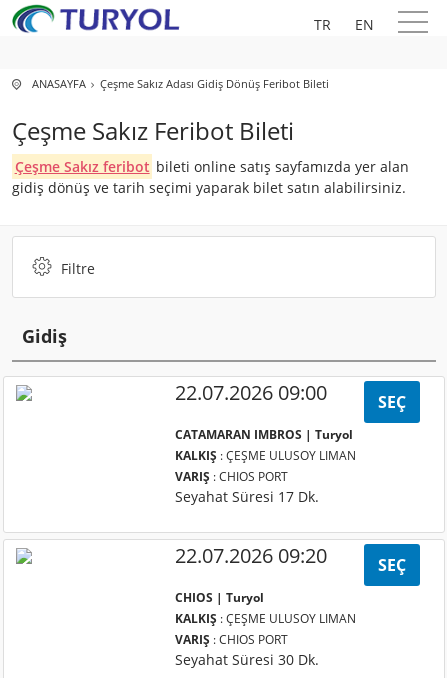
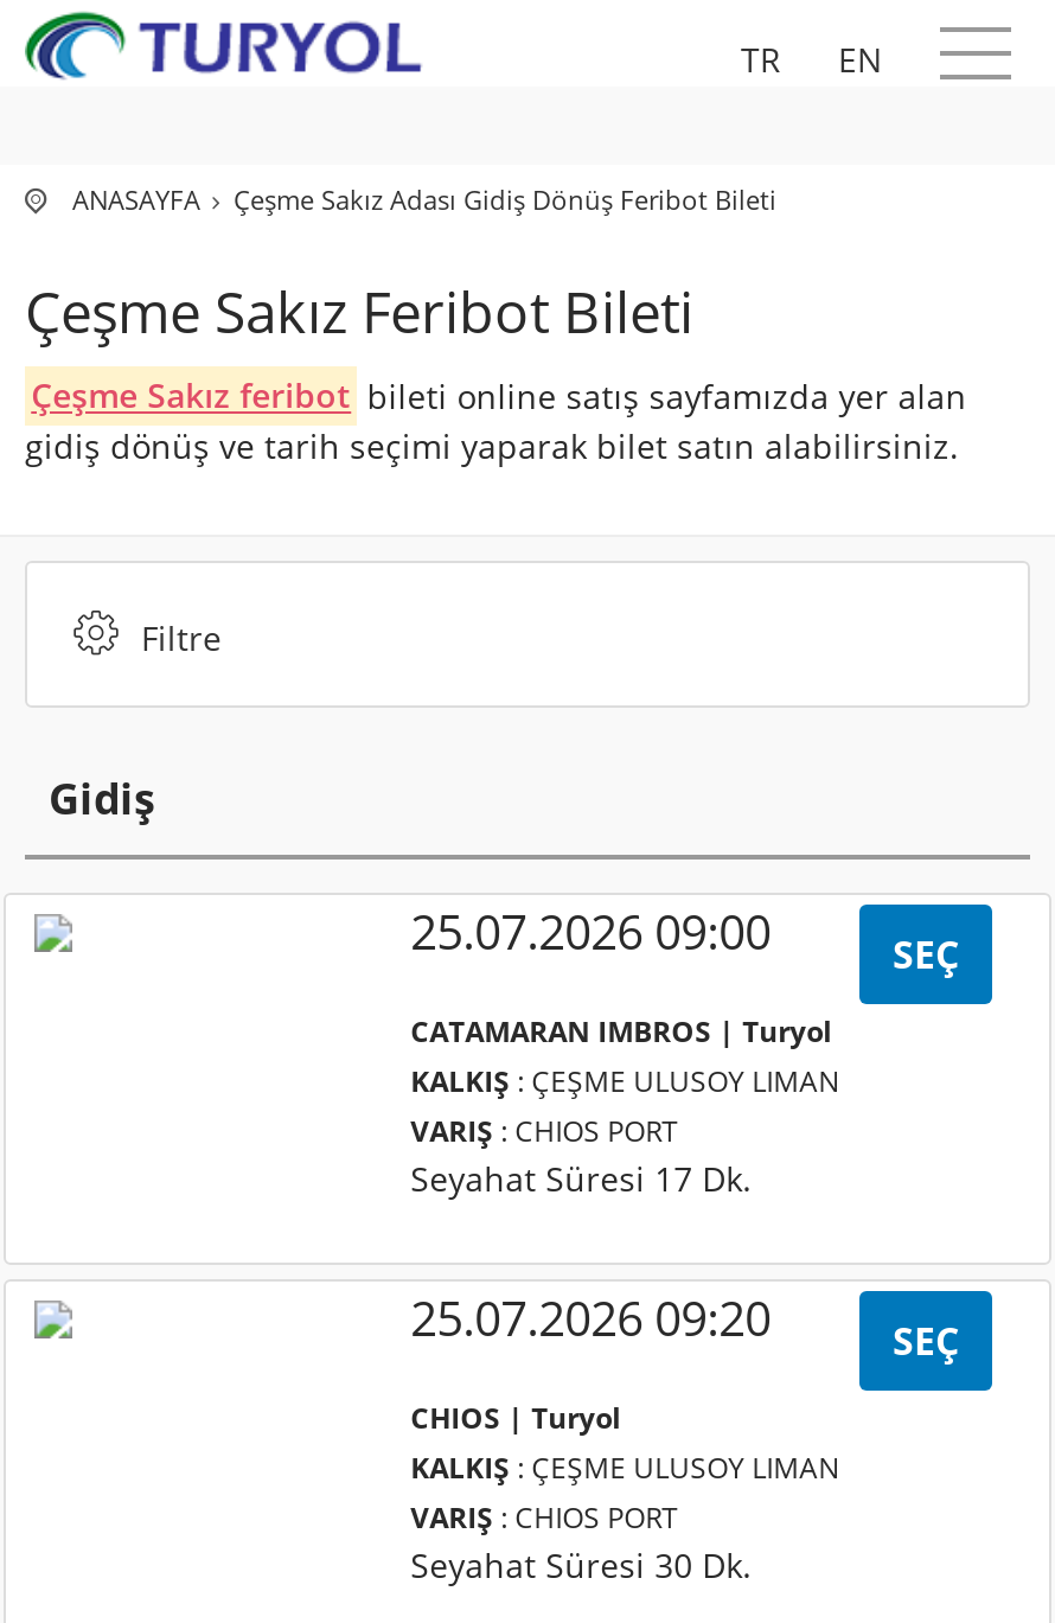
[175,379,327,406] 22.07.2026 09:00 -> [411,900,771,964] 25.07.2026 09:00
[175,542,327,569] 22.07.2026 09:20 -> [411,1286,771,1350] 25.07.2026 09:20

